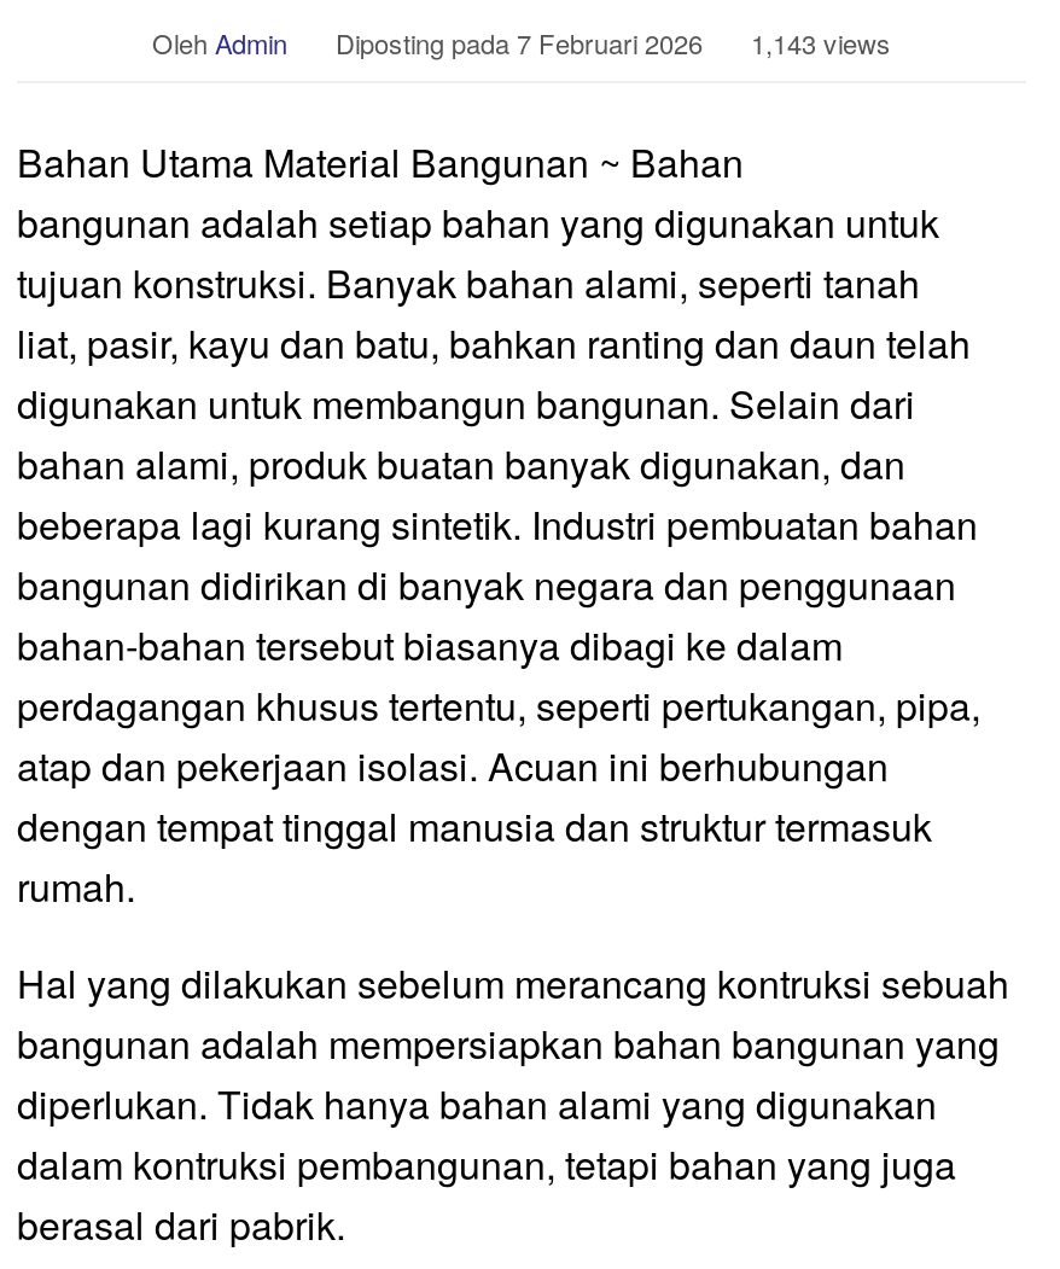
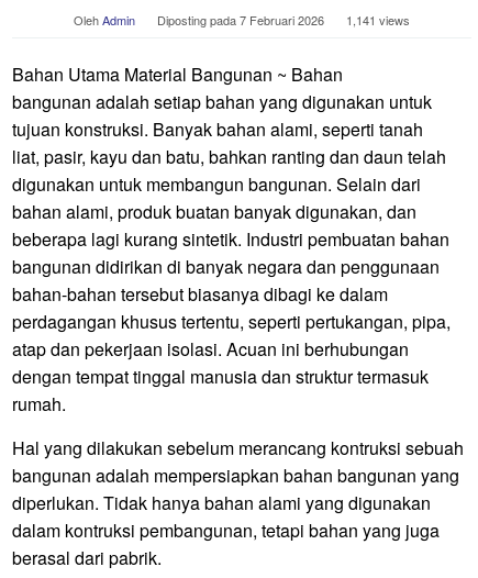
[152,23,891,62] Oleh Admin Diposting pada 7 Februari 2026 1,143 views -> [74,11,410,29] Oleh Admin Diposting pada 7 Februari 2026 1,141 views

